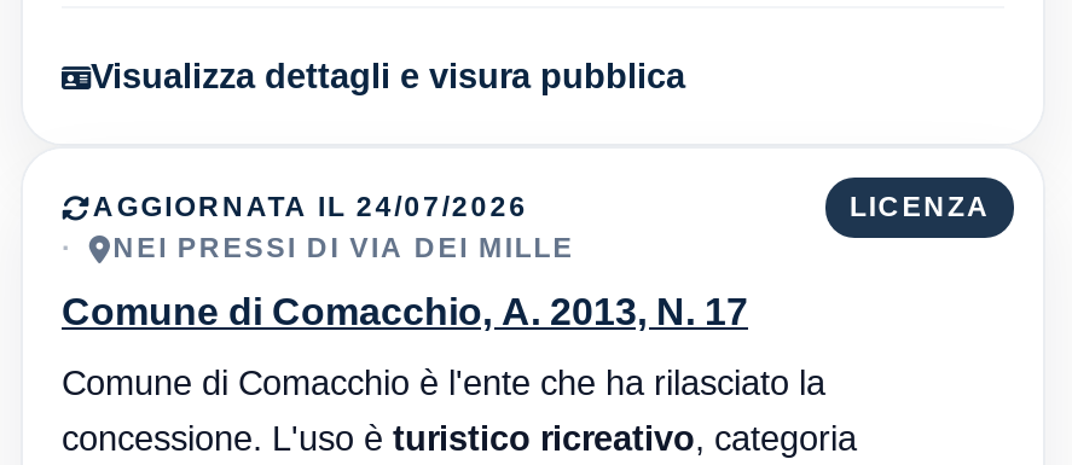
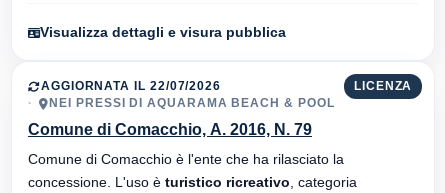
[93,191,574,261] AGGIORNATA IL 24/07/2026 | NEI PRESSI DI VIA DEI MILLE -> [41,80,334,109] AGGIORNATA IL 22/07/2026 | NEI PRESSI DI AQUARAMA BEACH & POOL
[62,290,748,331] Comune di Comacchio, A. 2013, N. 17 -> [28,121,312,138] Comune di Comacchio, A. 2016, N. 79

